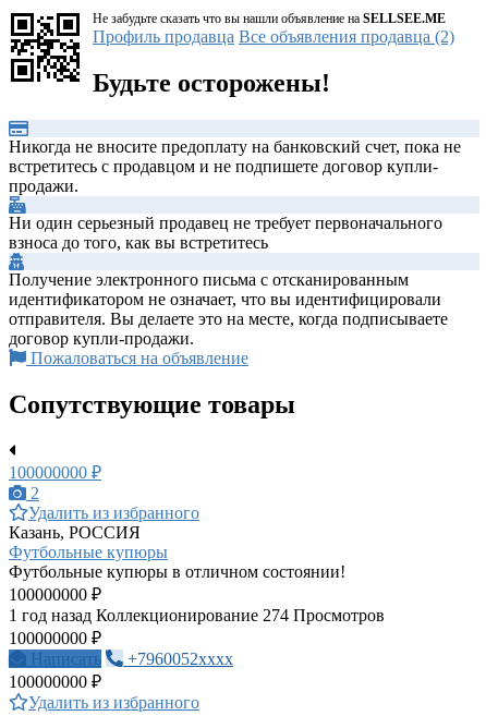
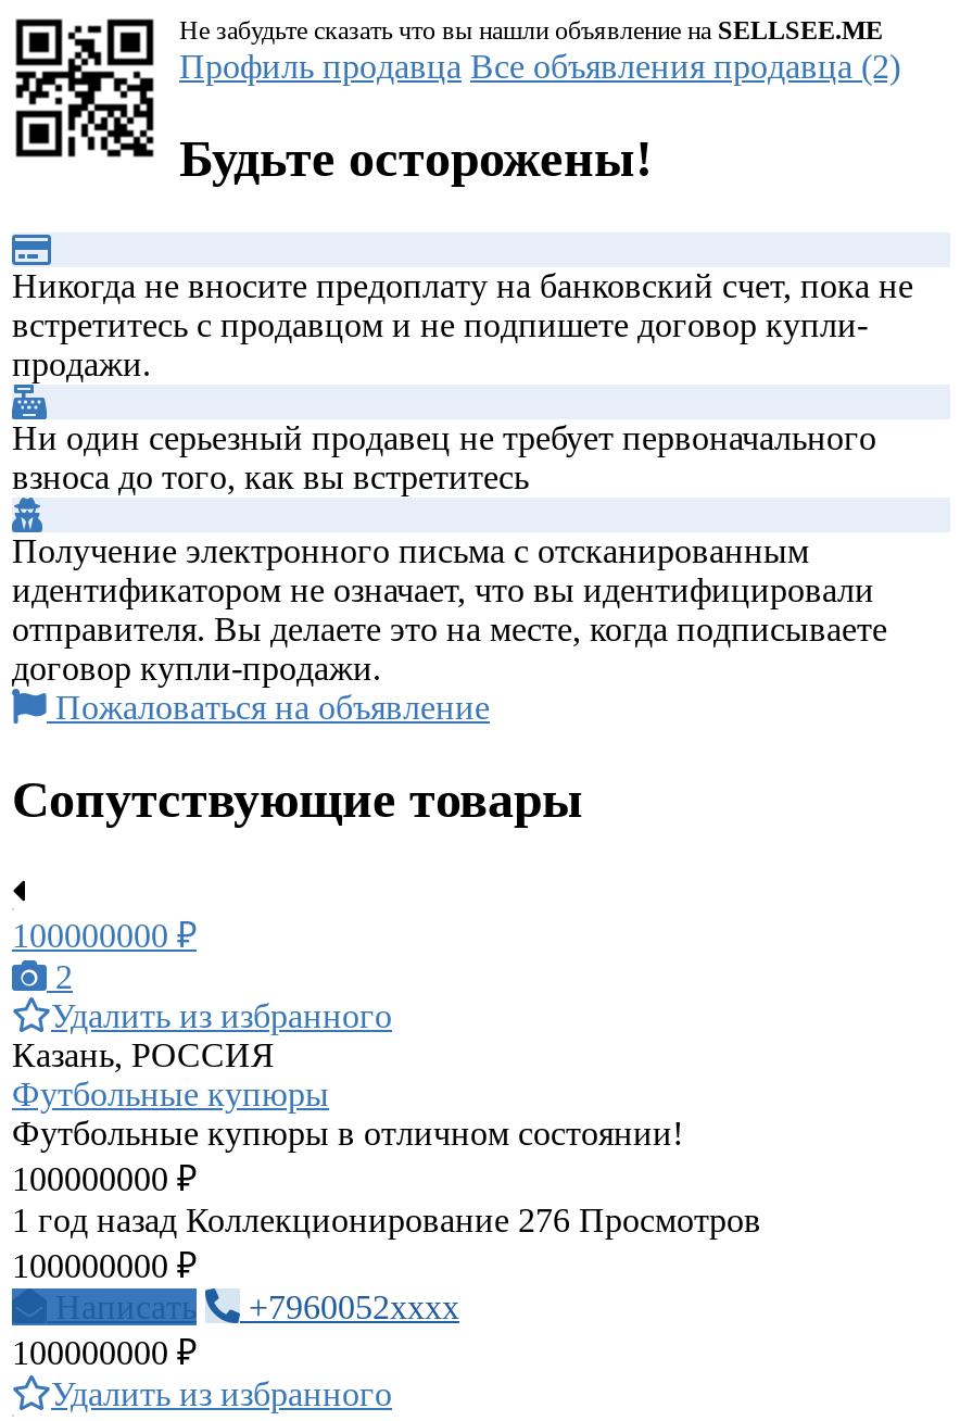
[9,606,385,624] 1 год назад Коллекционирование 274 Просмотров -> [12,1202,761,1238] 1 год назад Коллекционирование 276 Просмотров

